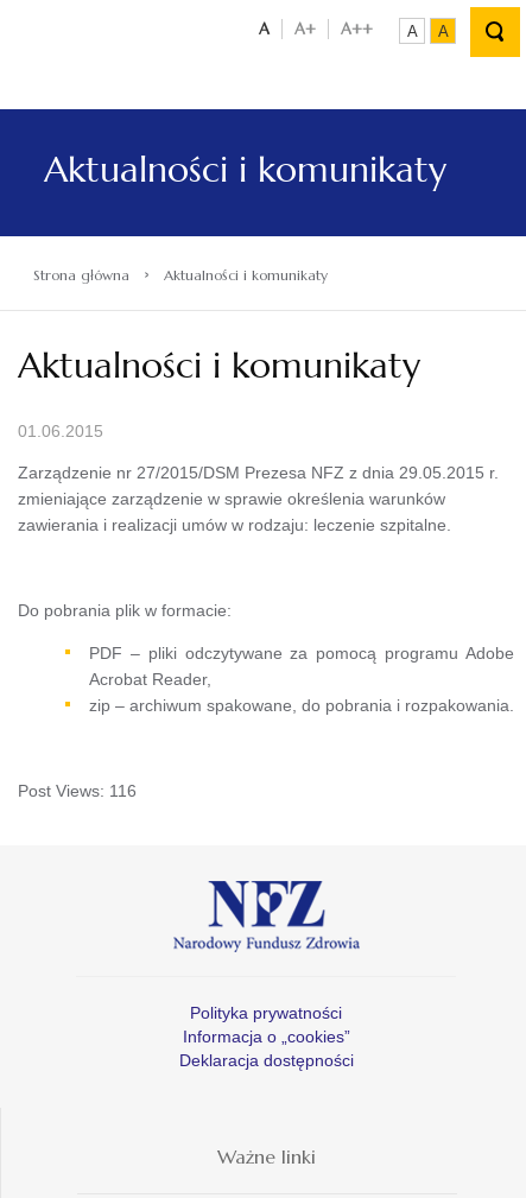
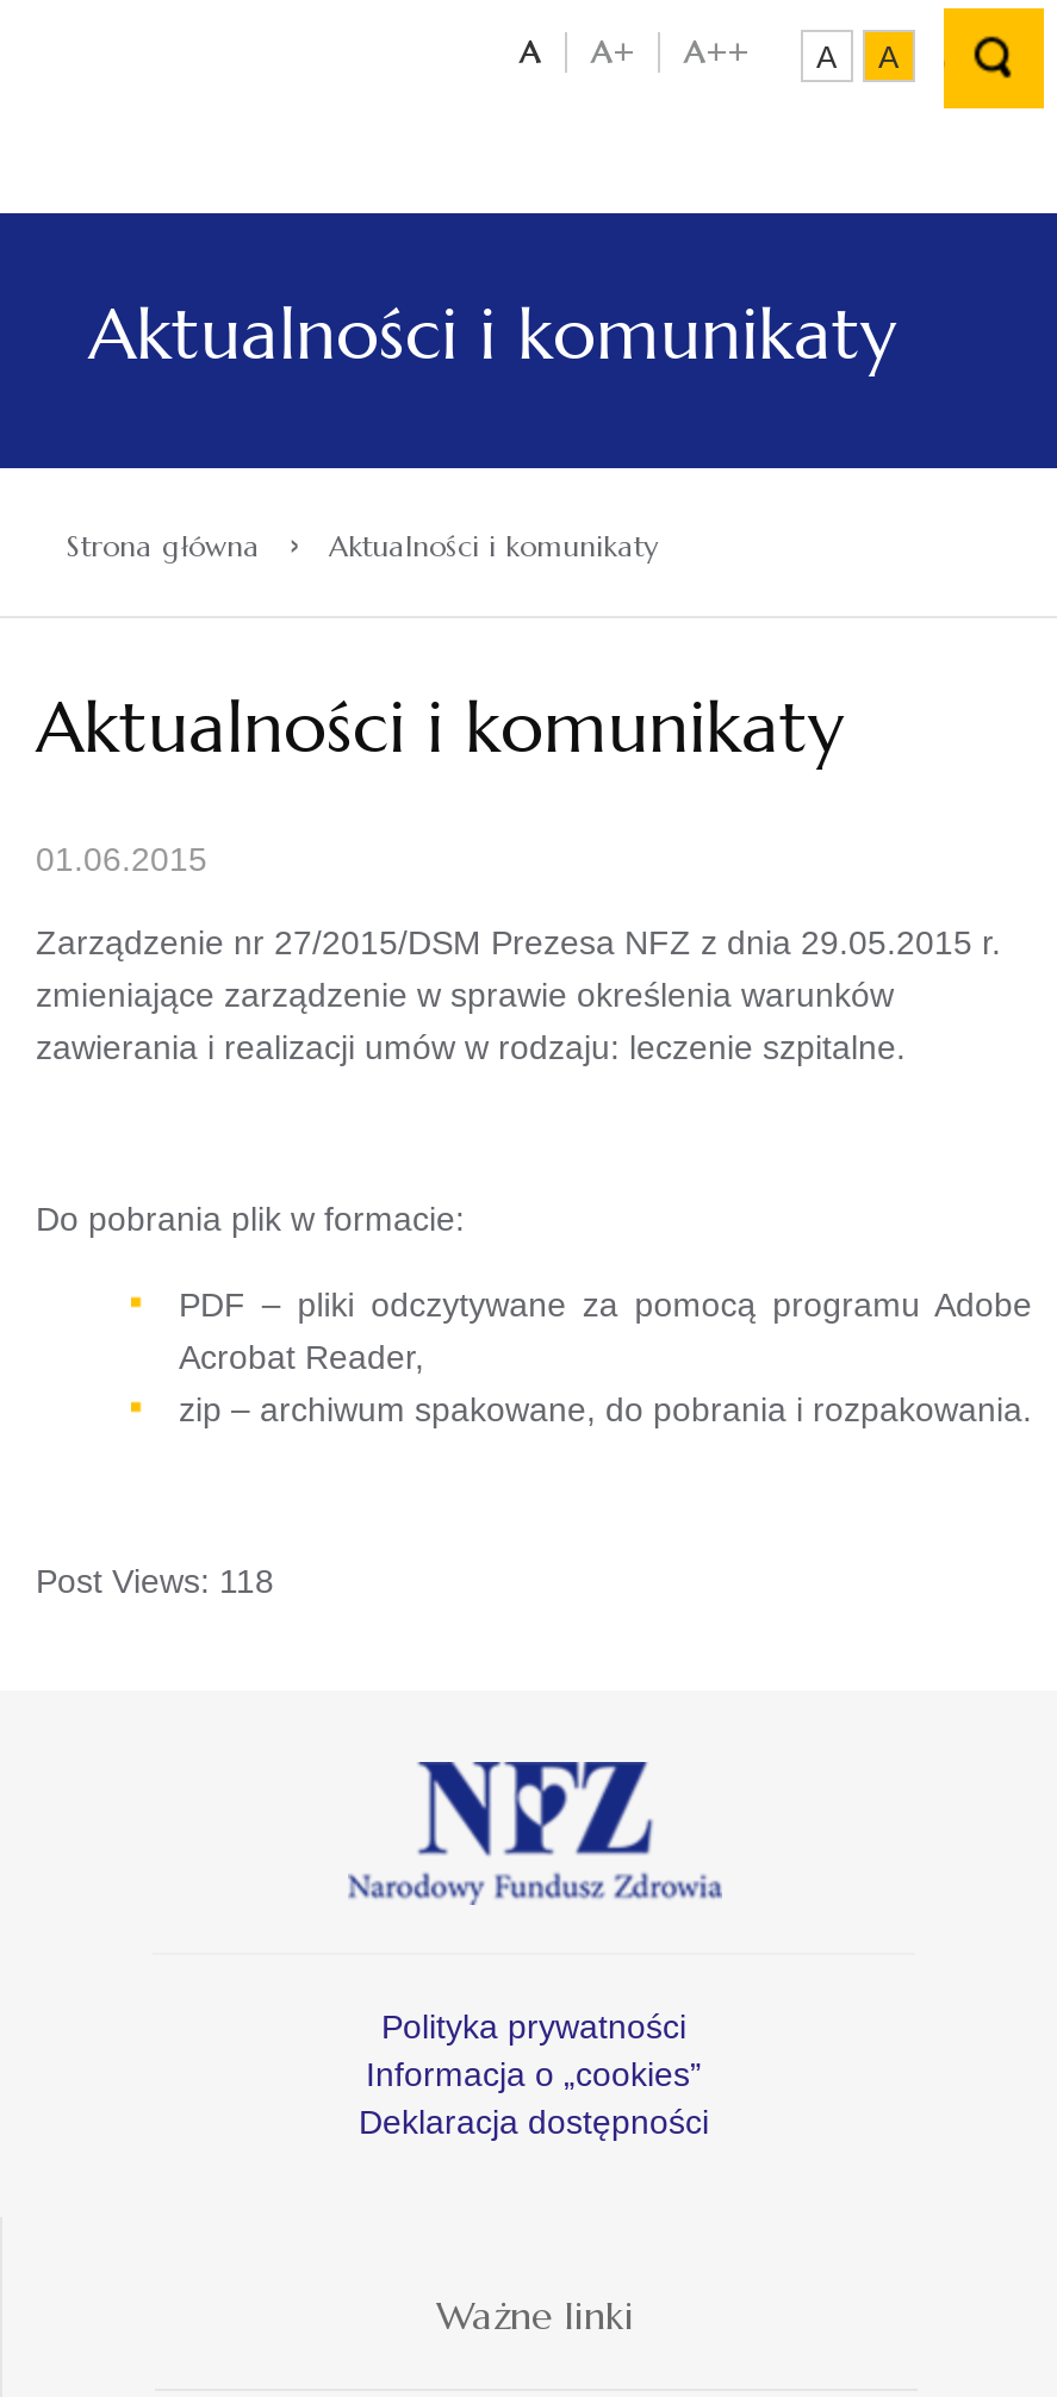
[18,781,137,800] Post Views: 116 -> [36,1561,274,1600] Post Views: 118

